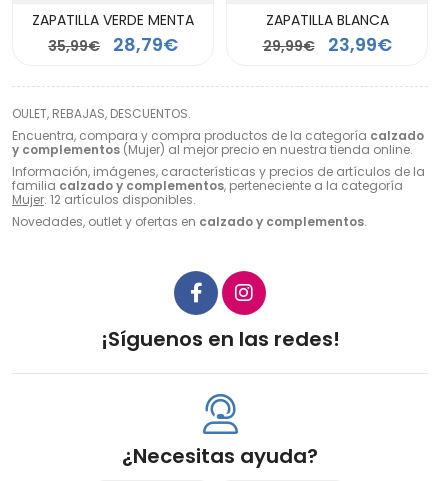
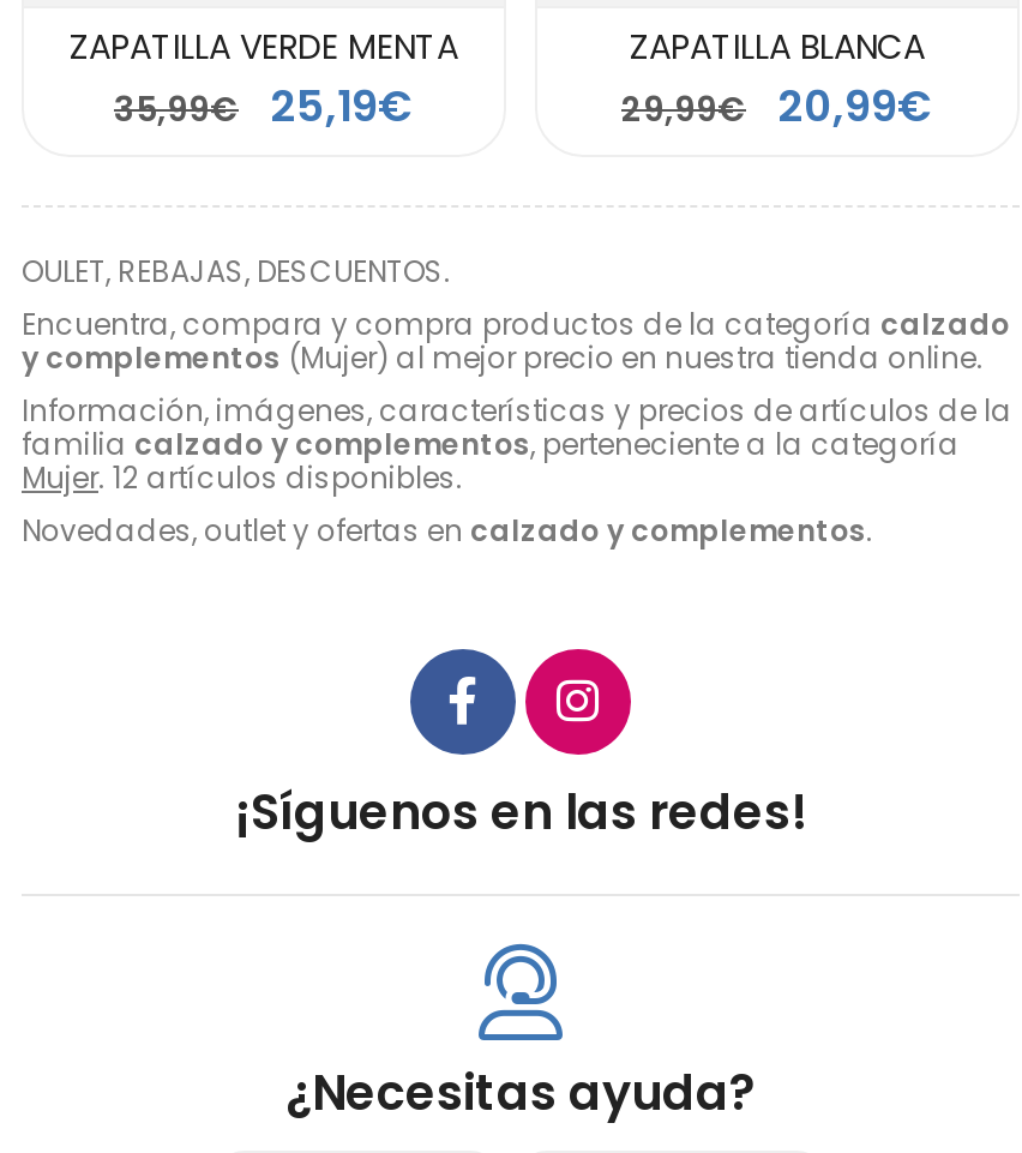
[48,32,178,57] 35,99€ 28,79€ -> [114,76,414,136] 35,99€ 25,19€
[262,32,391,57] 29,99€ 23,99€ -> [621,76,933,136] 29,99€ 20,99€

